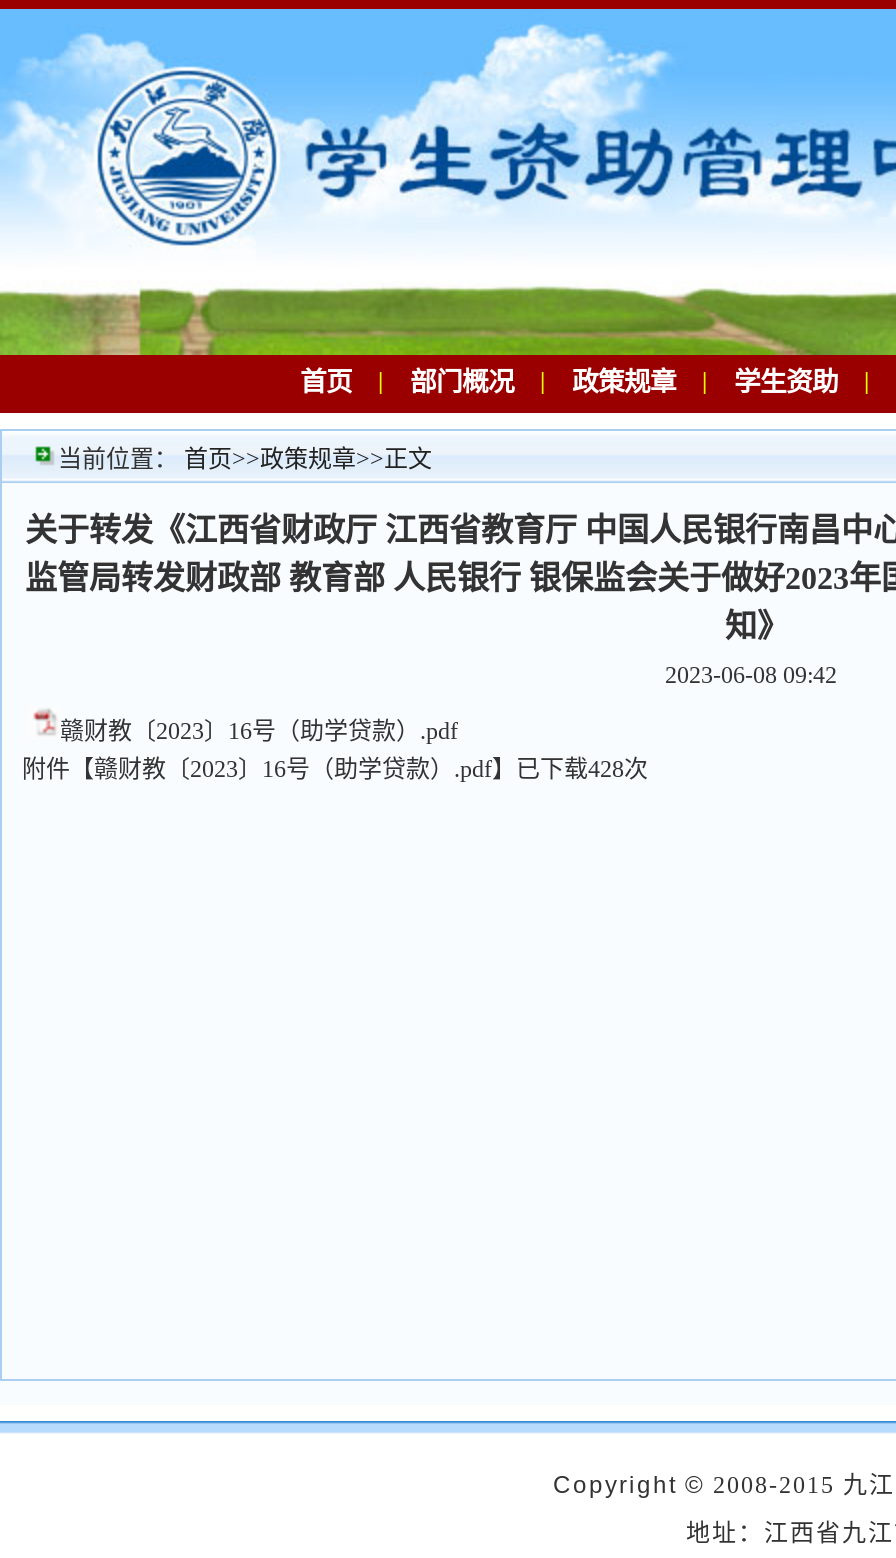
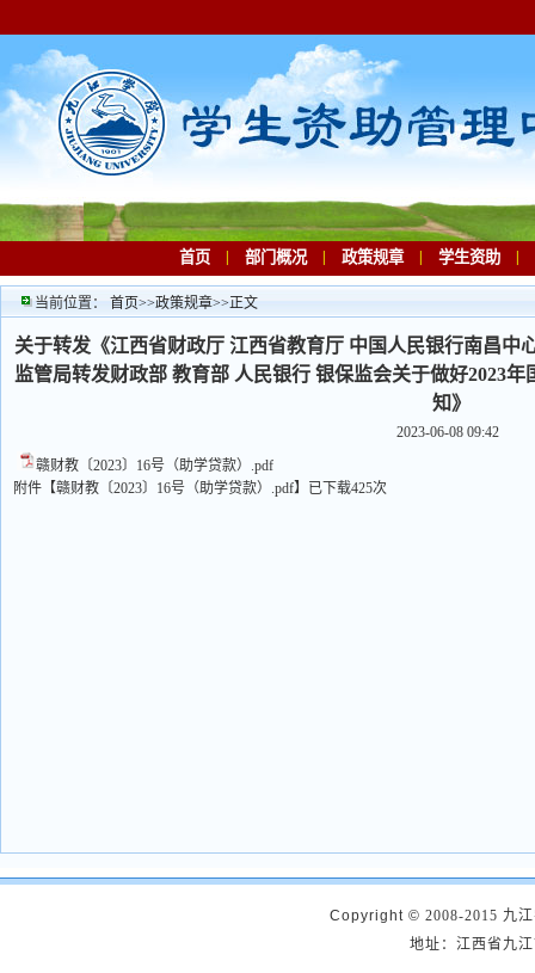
[22,755,648,783] 附件【赣财教〔2023〕16号（助学贷款）.pdf】已下载428次 -> [13,480,387,497] 附件【赣财教〔2023〕16号（助学贷款）.pdf】已下载425次

